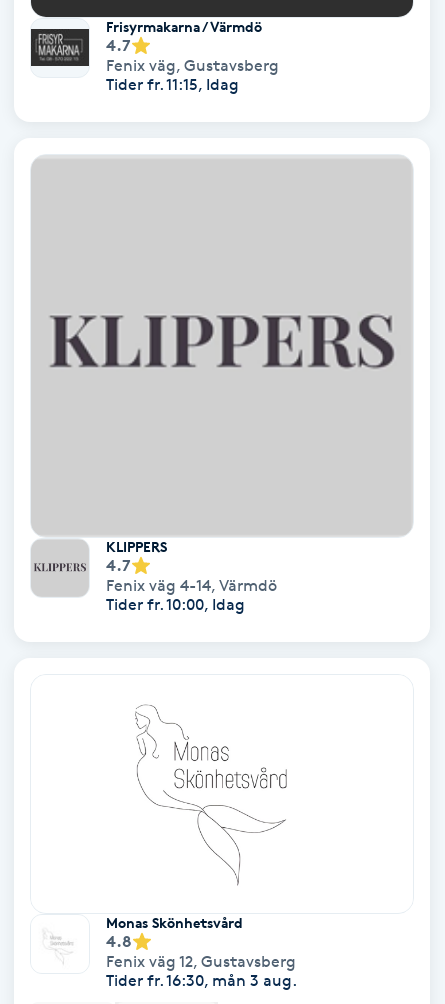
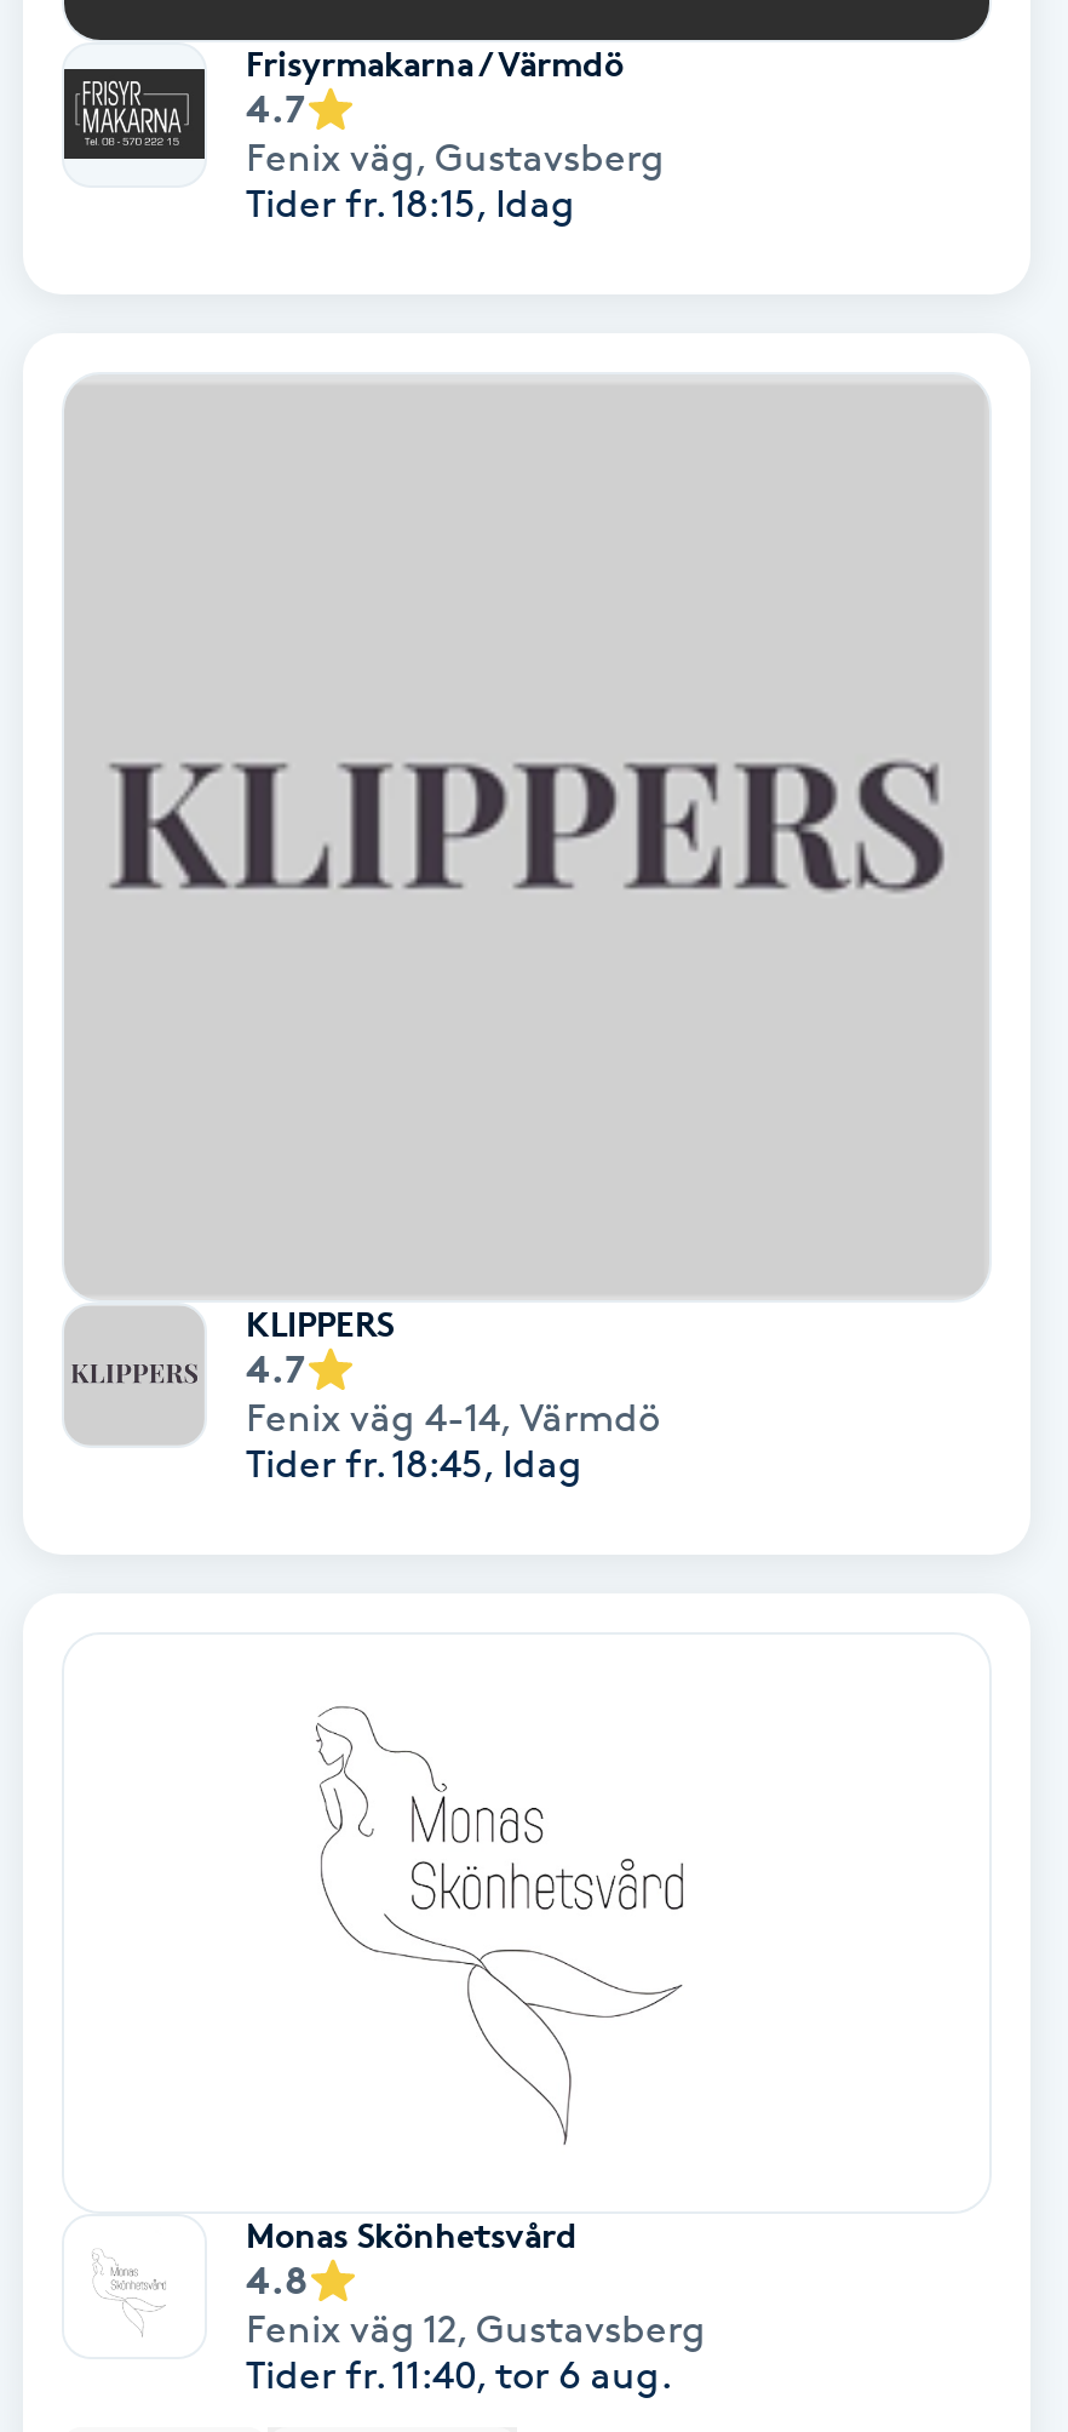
[106,75,239,94] Tider fr. 11:15, Idag -> [246,180,575,226] Tider fr. 18:15, Idag
[106,595,245,614] Tider fr. 10:00, Idag -> [246,1440,582,1486] Tider fr. 18:45, Idag
[106,971,297,990] Tider fr. 16:30, mån 3 aug. -> [246,2353,672,2399] Tider fr. 11:40, tor 6 aug.

